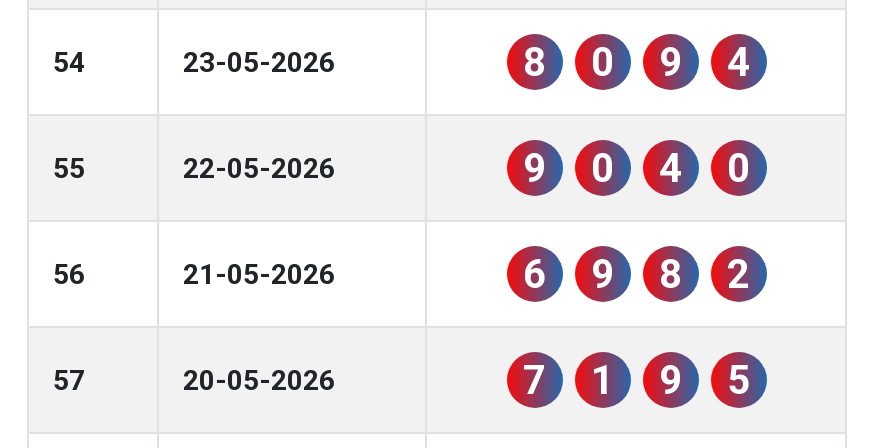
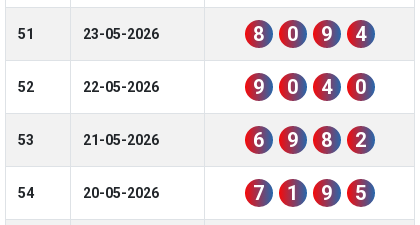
[53,45,85,77] 54 -> [18,26,34,42] 51
[53,151,85,183] 55 -> [18,79,34,95] 52
[53,257,85,289] 56 -> [18,132,34,148] 53
[53,363,85,395] 57 -> [18,185,34,201] 54

